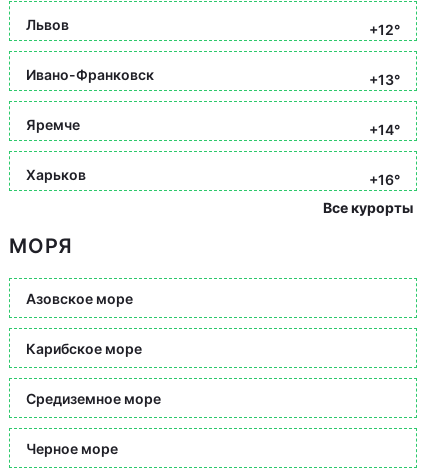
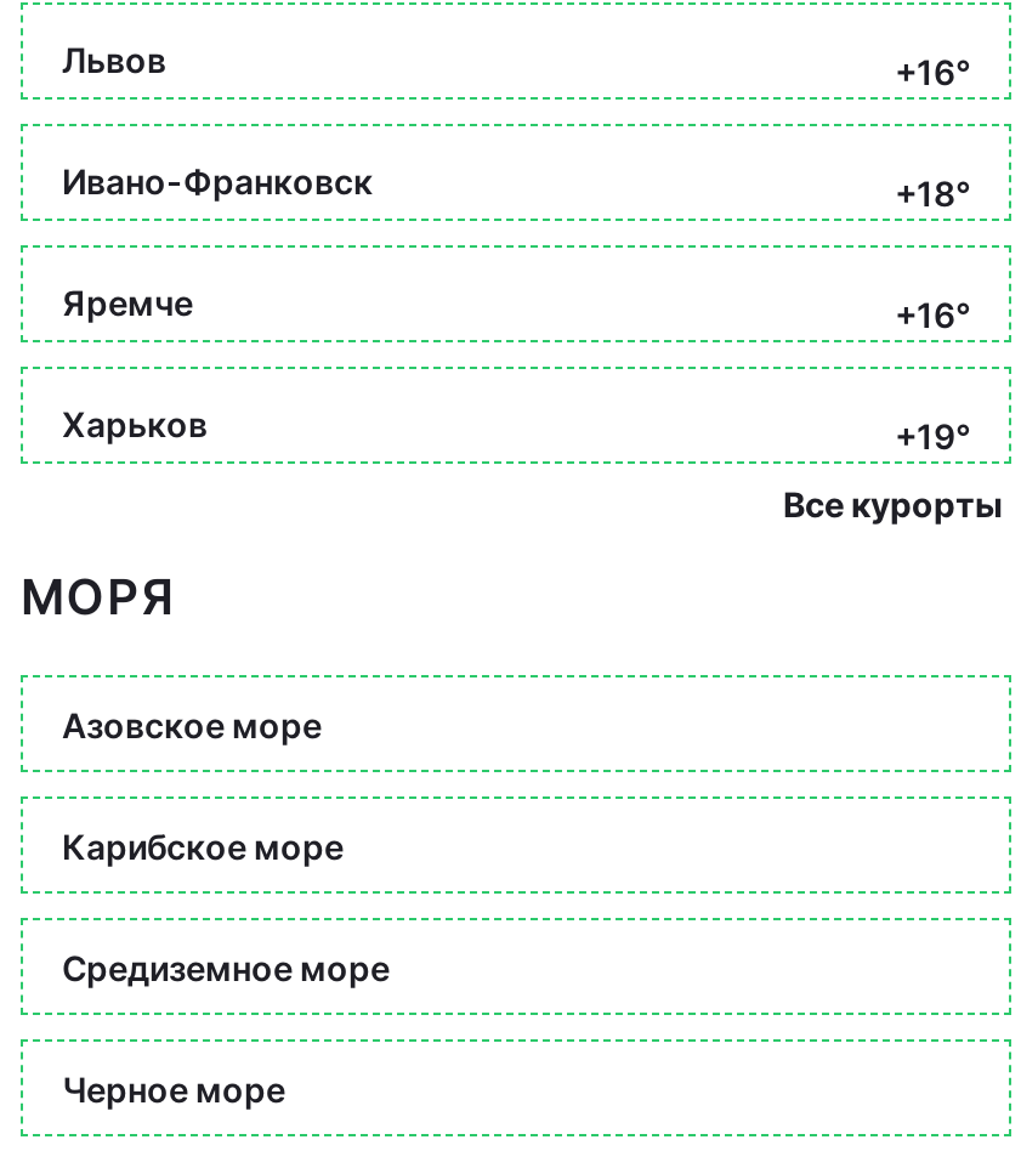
[369,21,400,38] +12° -> [895,51,970,92] +16°
[369,71,400,88] +13° -> [895,172,970,214] +18°
[369,121,400,138] +14° -> [895,294,970,335] +16°
[369,171,400,188] +16° -> [895,415,970,457] +19°

